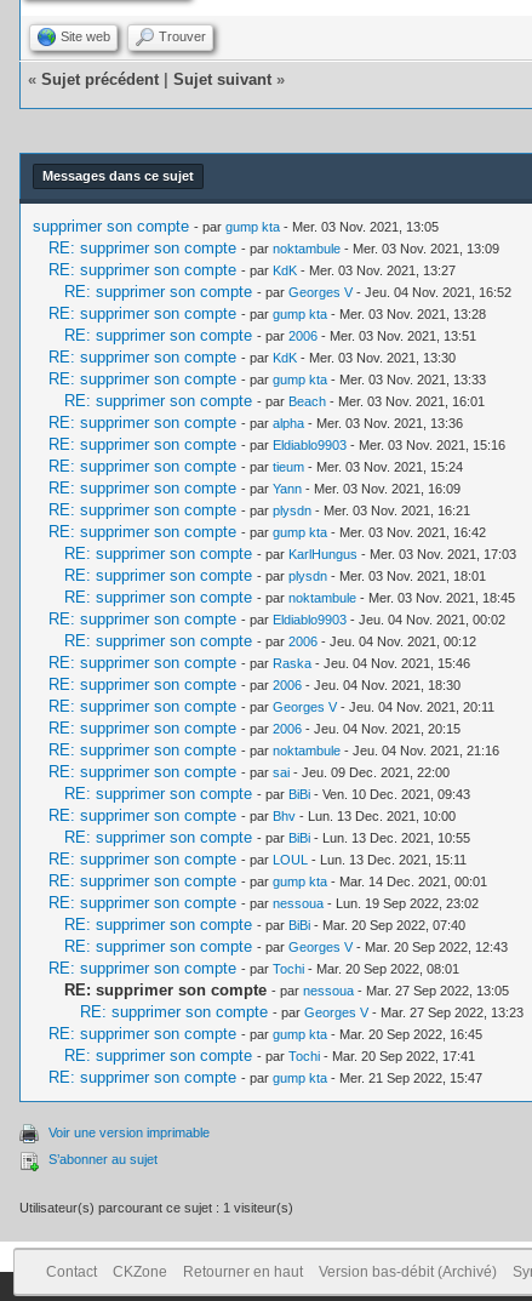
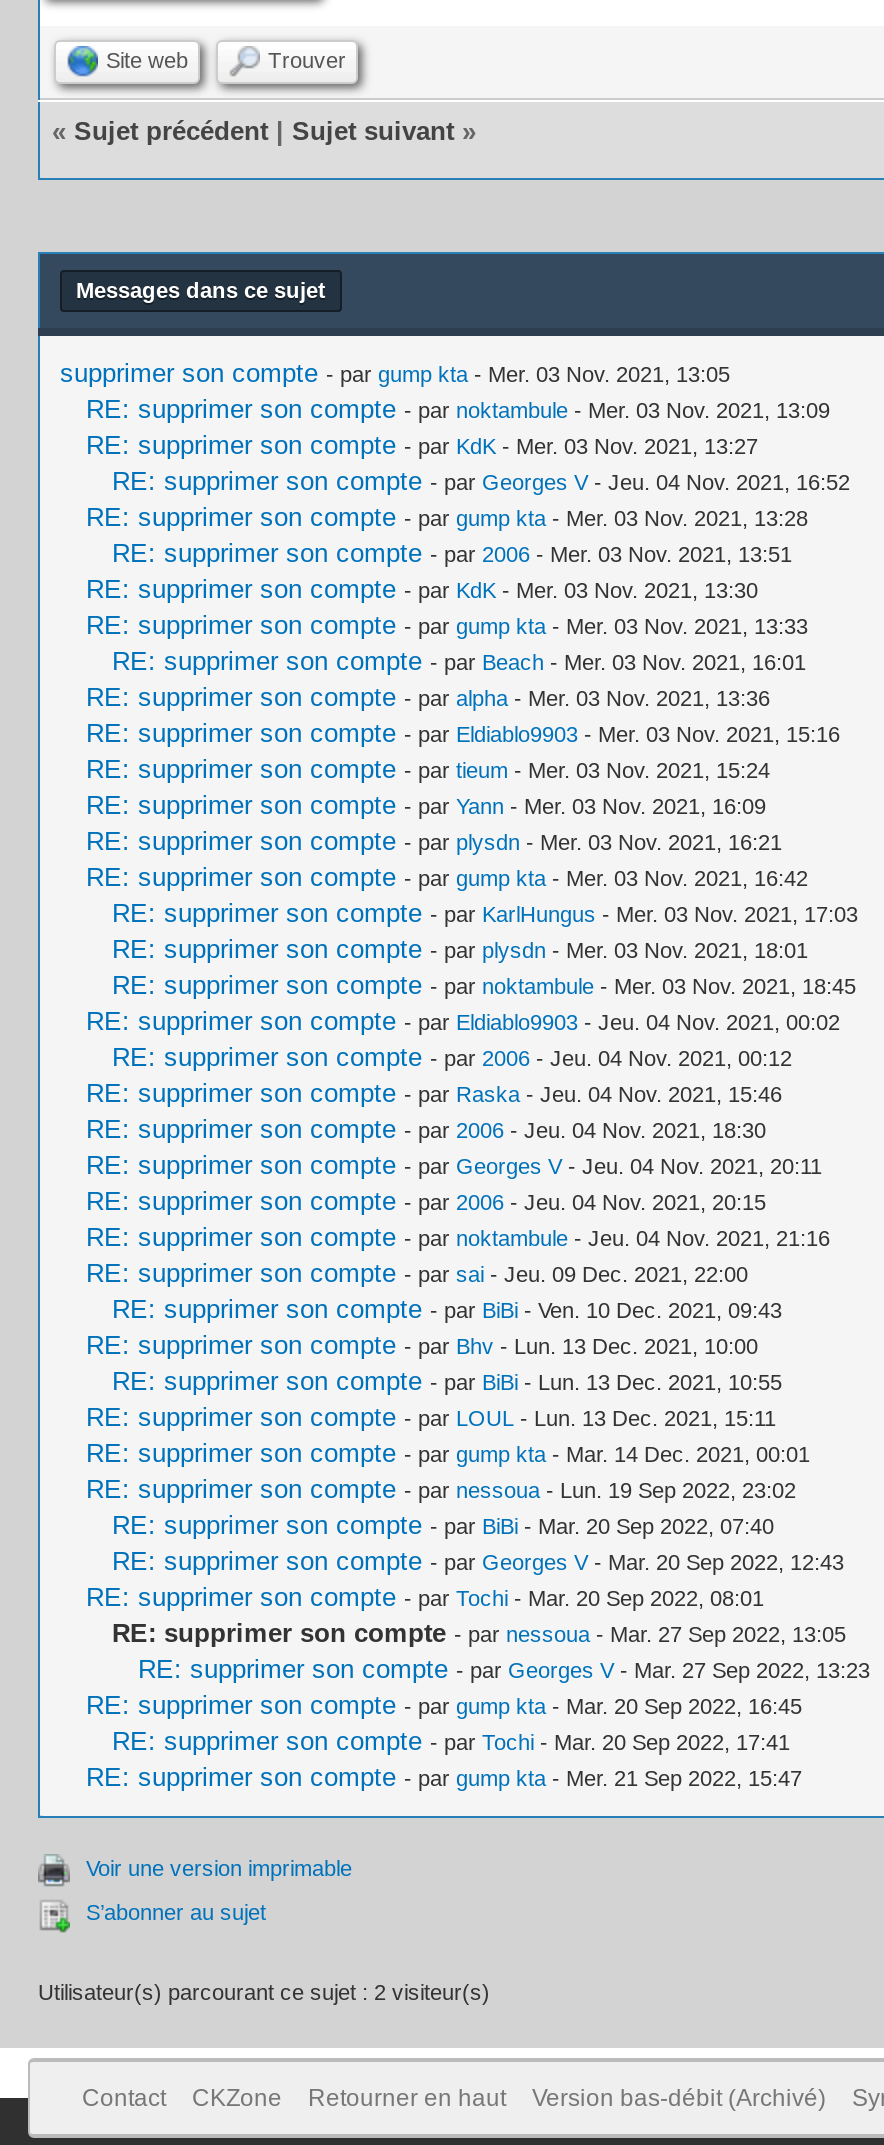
[19,1200,293,1215] Utilisateur(s) parcourant ce sujet : 1 visiteur(s) -> [38,1980,490,2004] Utilisateur(s) parcourant ce sujet : 2 visiteur(s)

